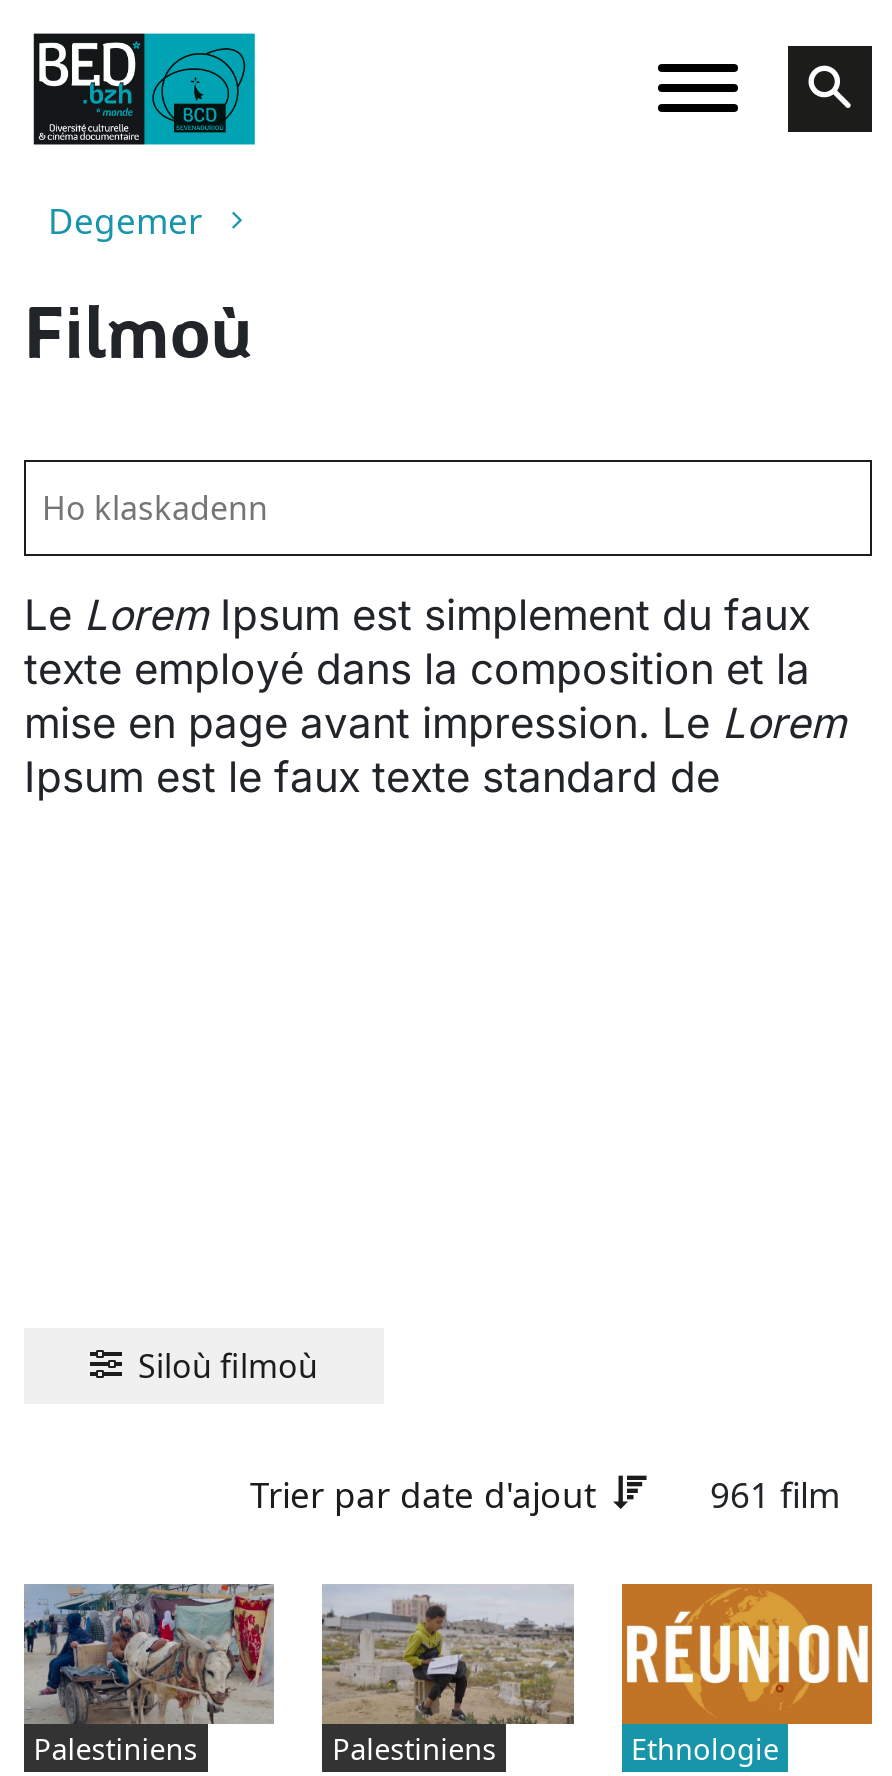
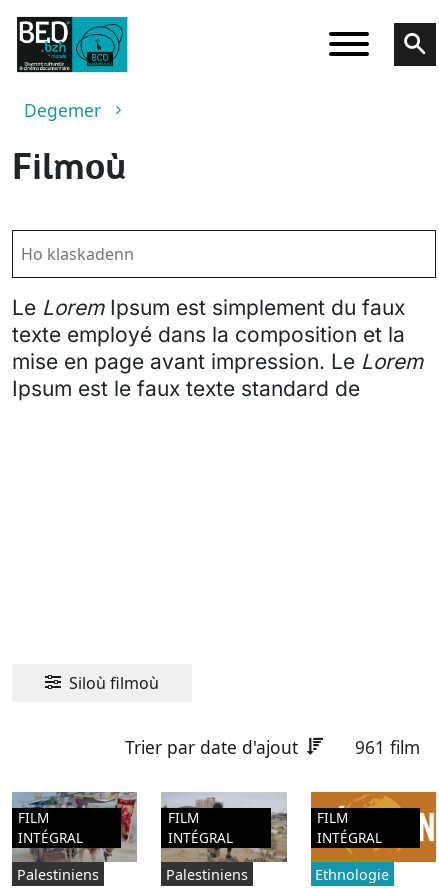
none -> [18,808,83,847] FILM | INTÉGRAL
none -> [168,808,233,847] FILM | INTÉGRAL
none -> [317,808,382,847] FILM | INTÉGRAL
[128,1616,242,1696] [image] -> [64,807,122,849] [image]
[426,1616,542,1696] [image] -> [213,807,272,849] [image]
[726,1616,840,1696] [image] -> [363,807,421,849] [image]

